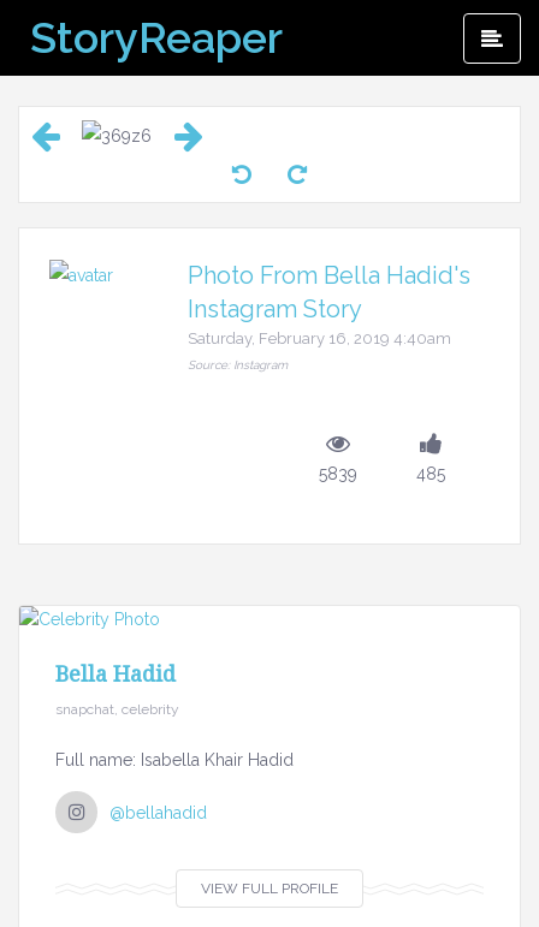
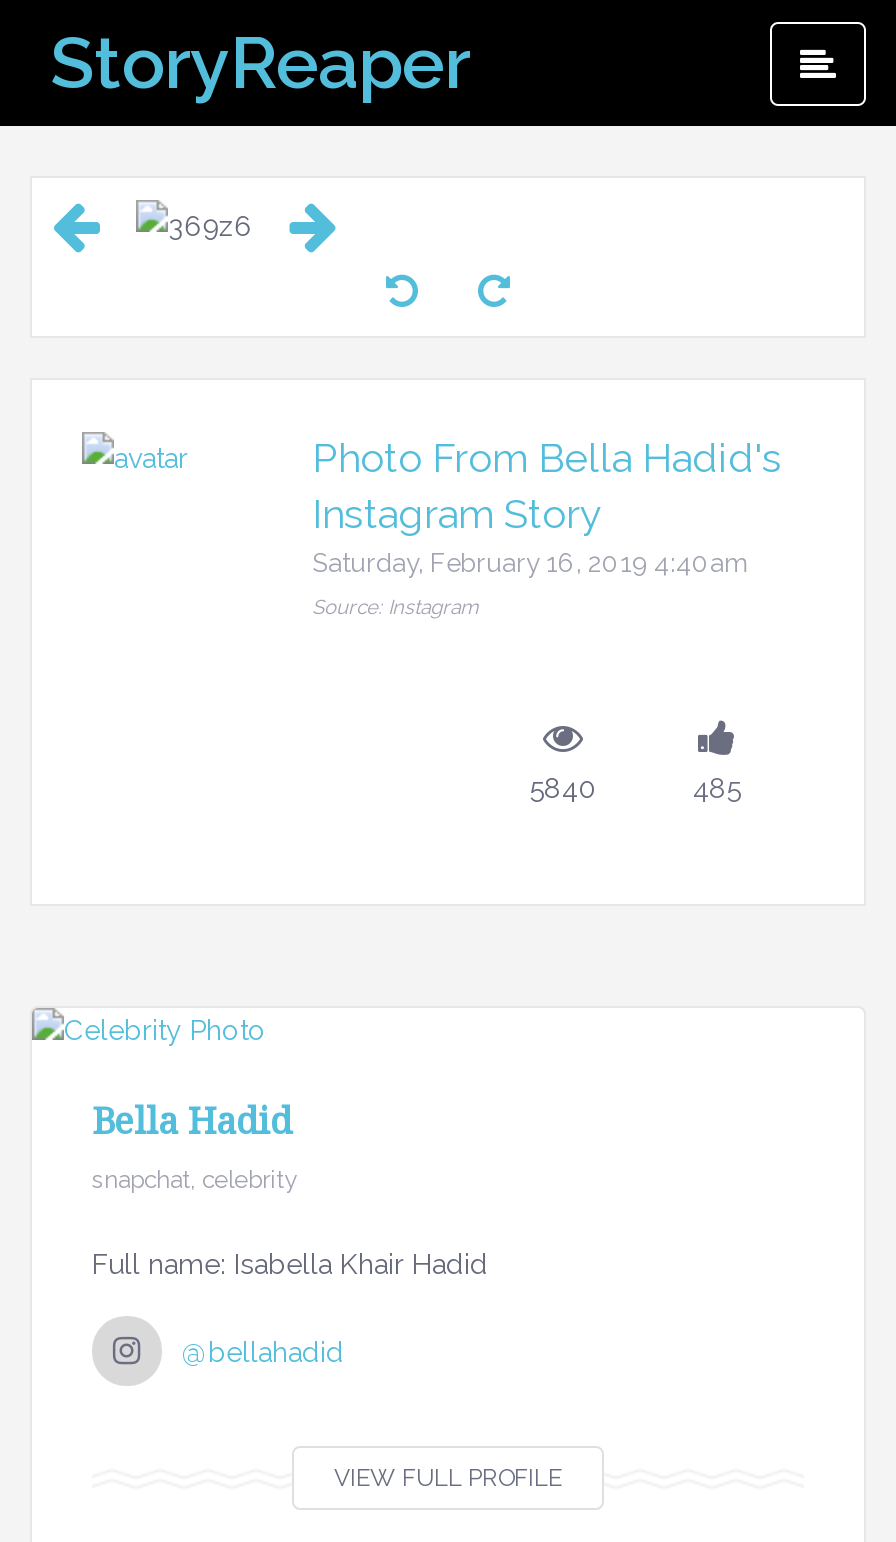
[319,464,358,483] 5839 -> [530,772,596,804] 5840

